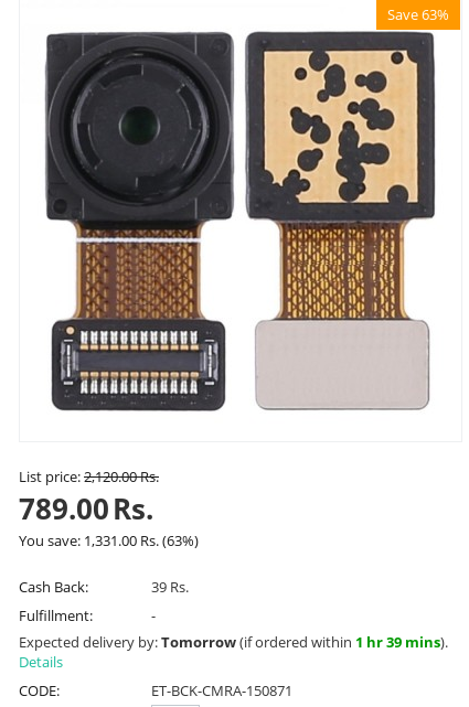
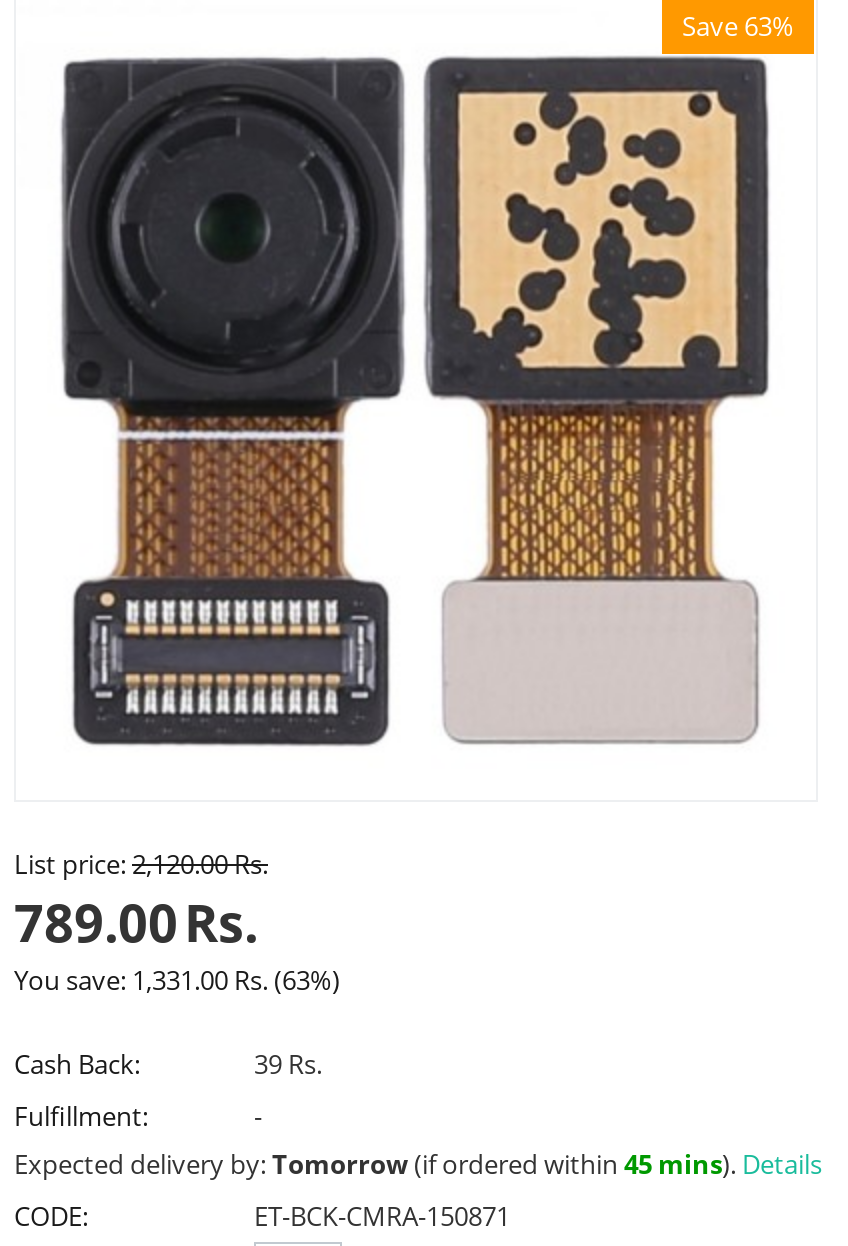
[19,632,448,672] Expected delivery by: Tomorrow(if ordered within 1 hr 39 mins). | Details -> [14,1146,822,1182] Expected delivery by: Tomorrow (if ordered within 45 mins). Details

